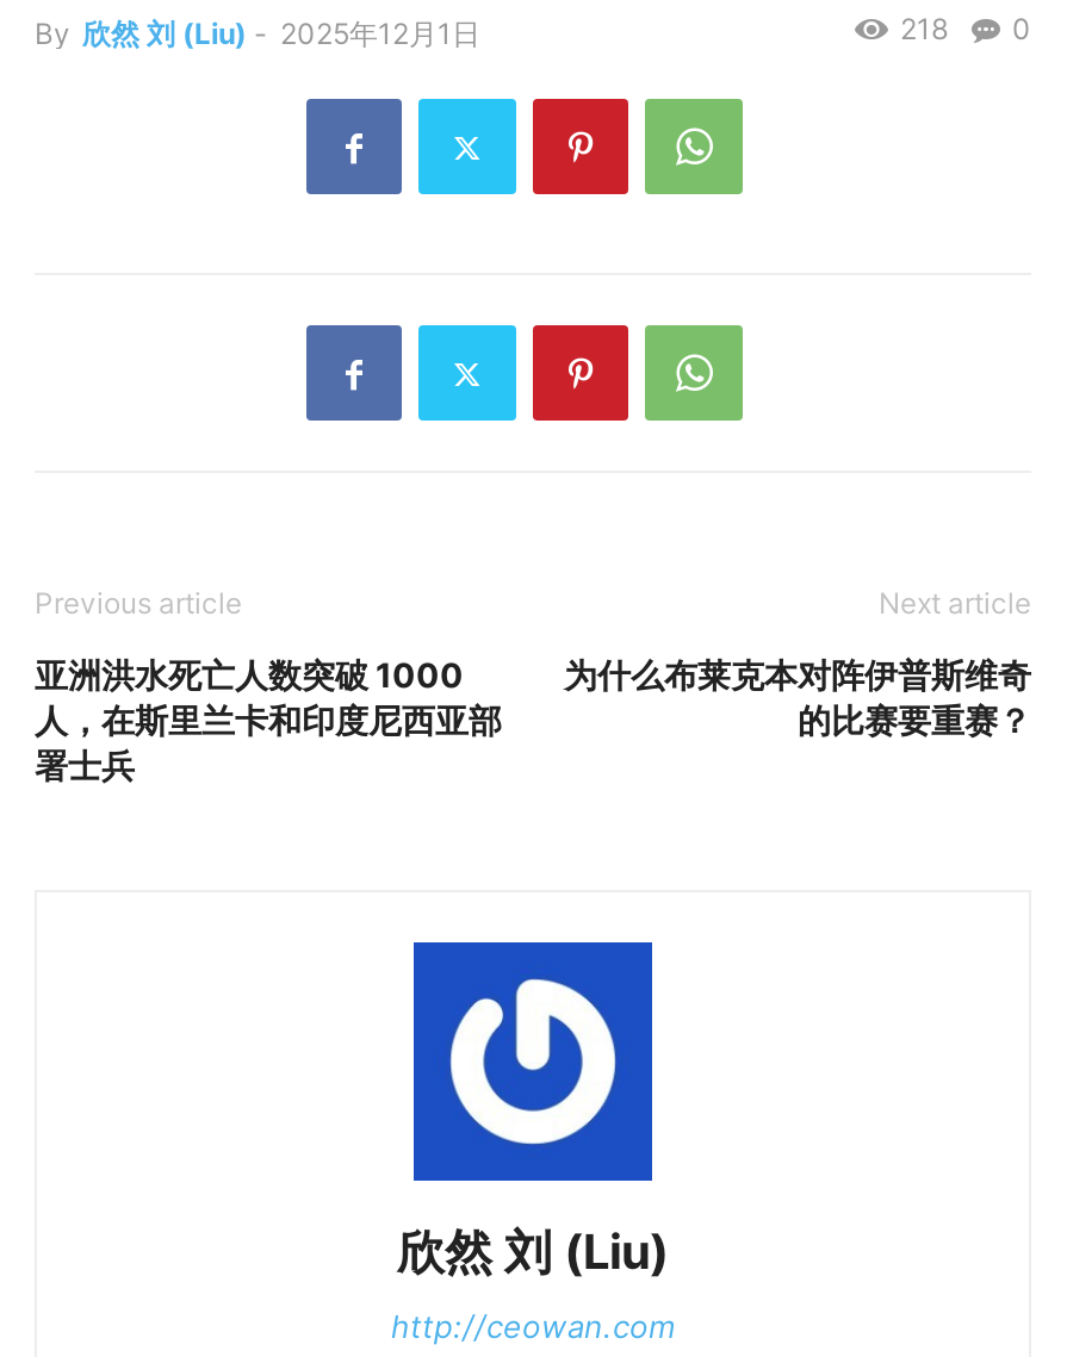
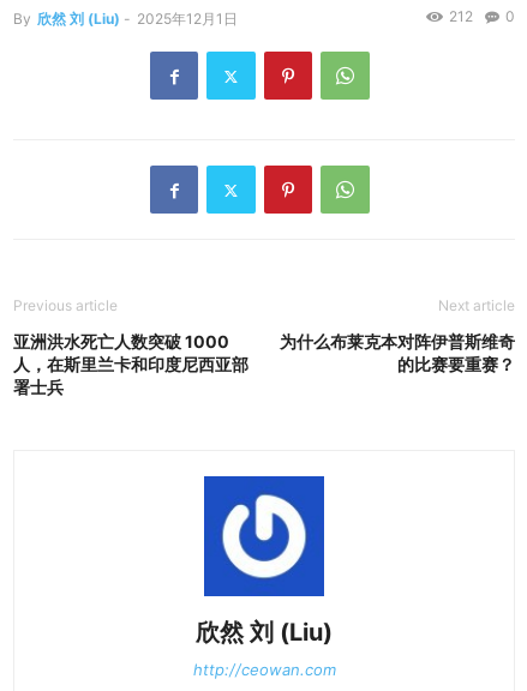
[900,11,1031,46] 218 0 -> [449,7,515,25] 212 0

